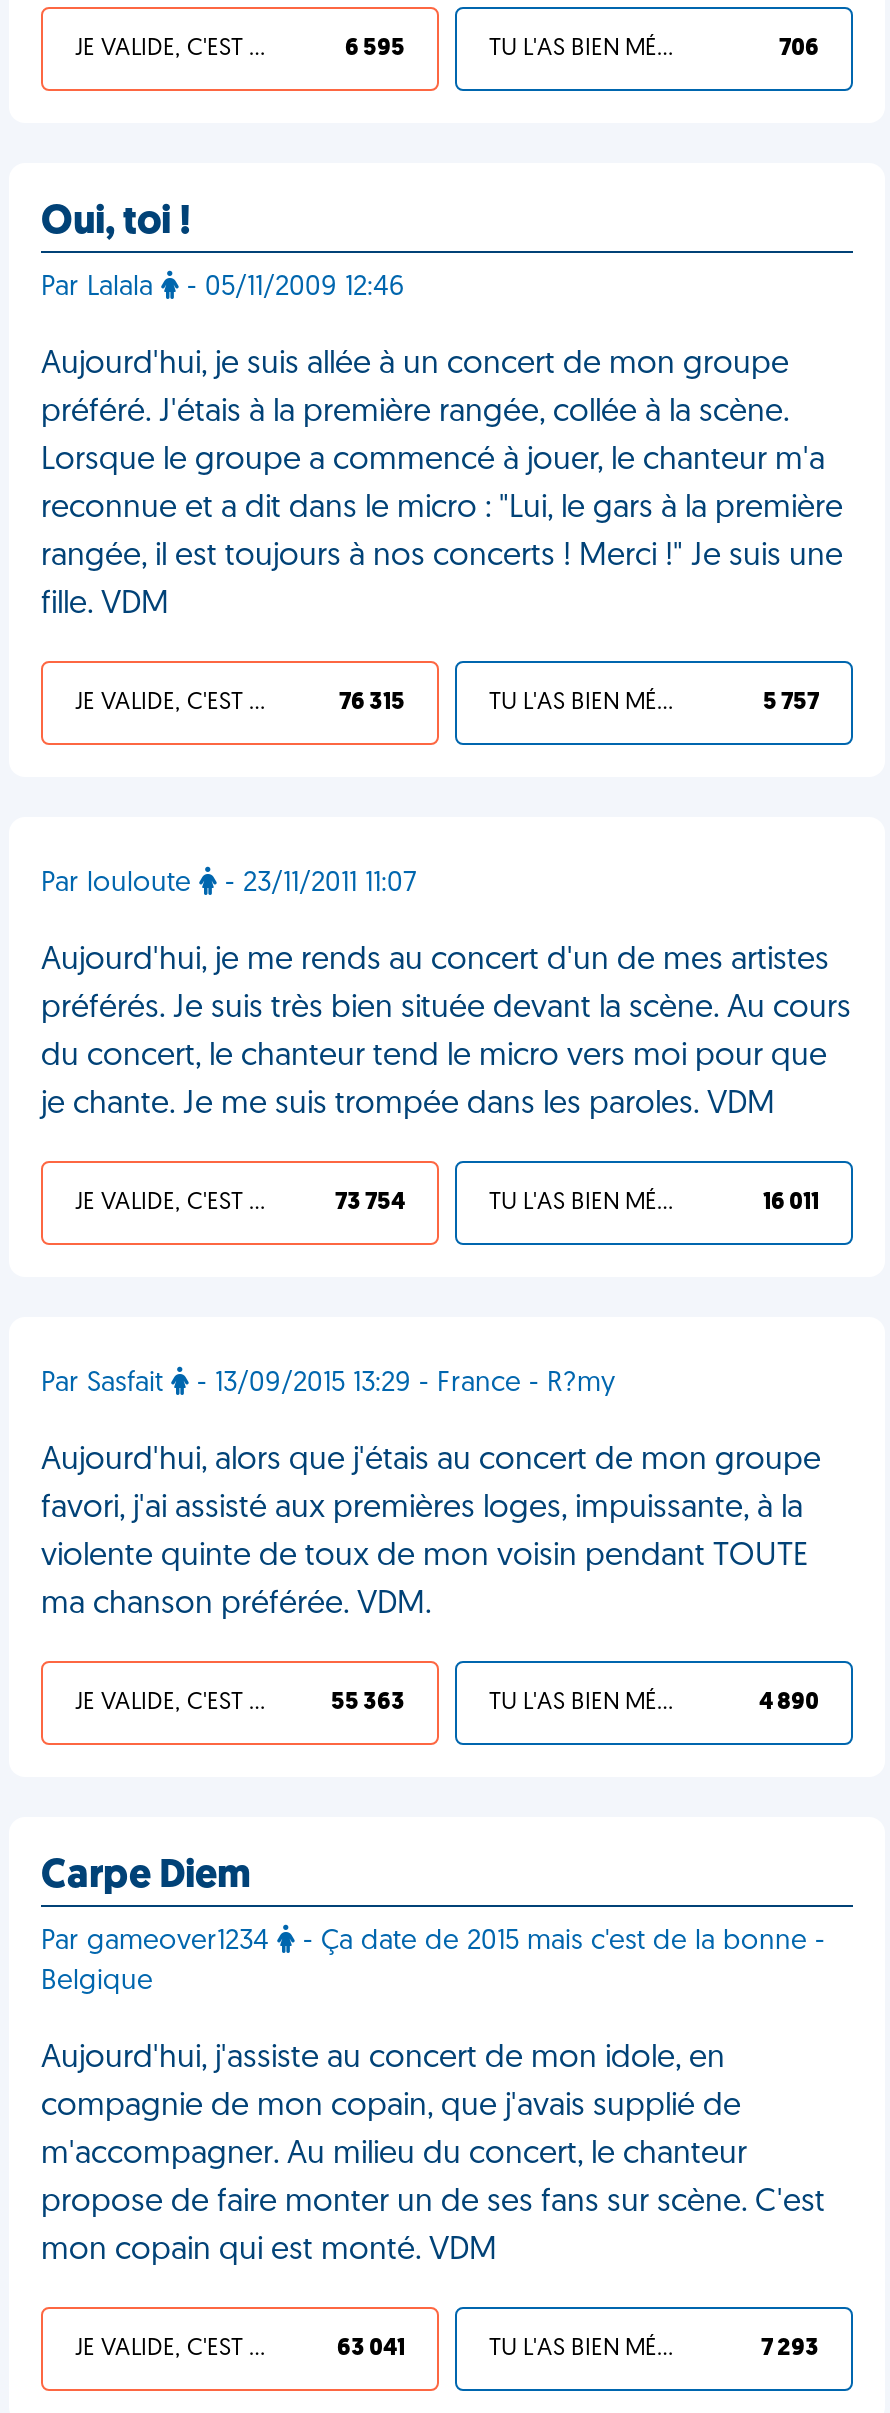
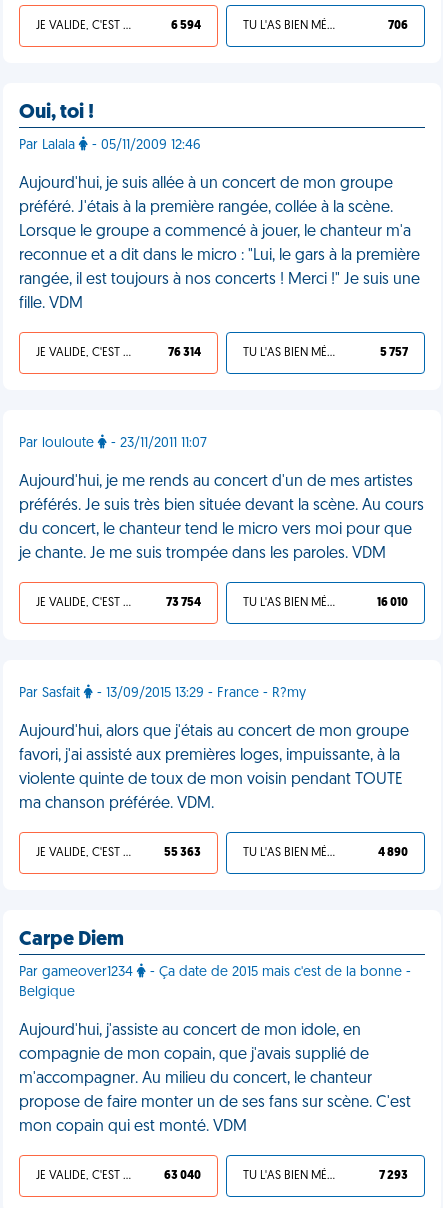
[345,37,405,61] 6 595 -> [171,20,201,32] 6 594
[339,691,405,715] 76 315 -> [168,347,201,359] 76 314
[763,1191,819,1215] 16 011 -> [377,597,408,609] 16 010
[337,2337,405,2361] 63 041 -> [164,1170,201,1182] 63 040

